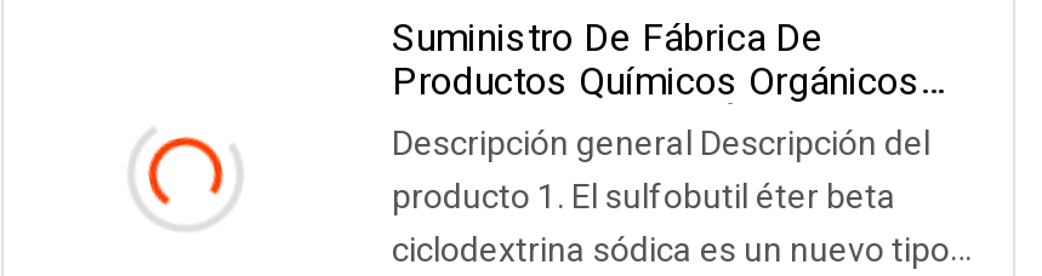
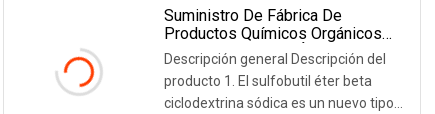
[130,121,217,211] [image] -> [57,48,97,88] [image]

